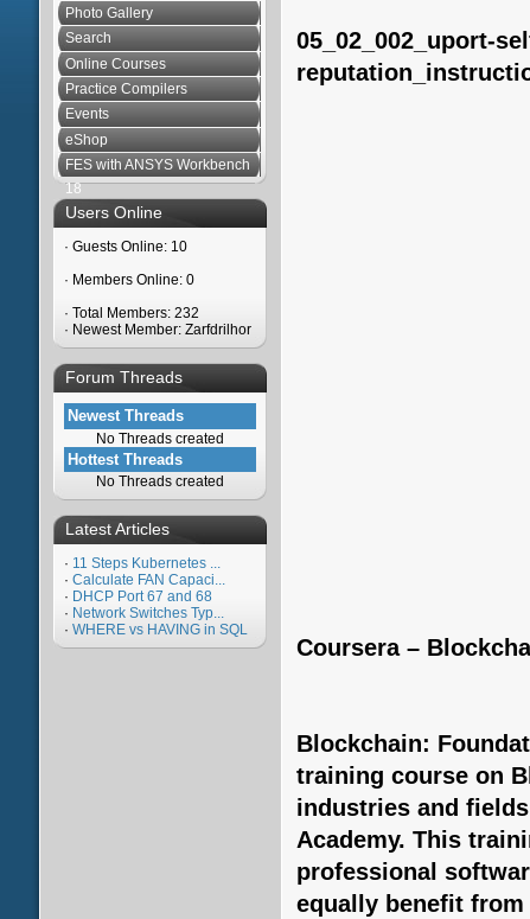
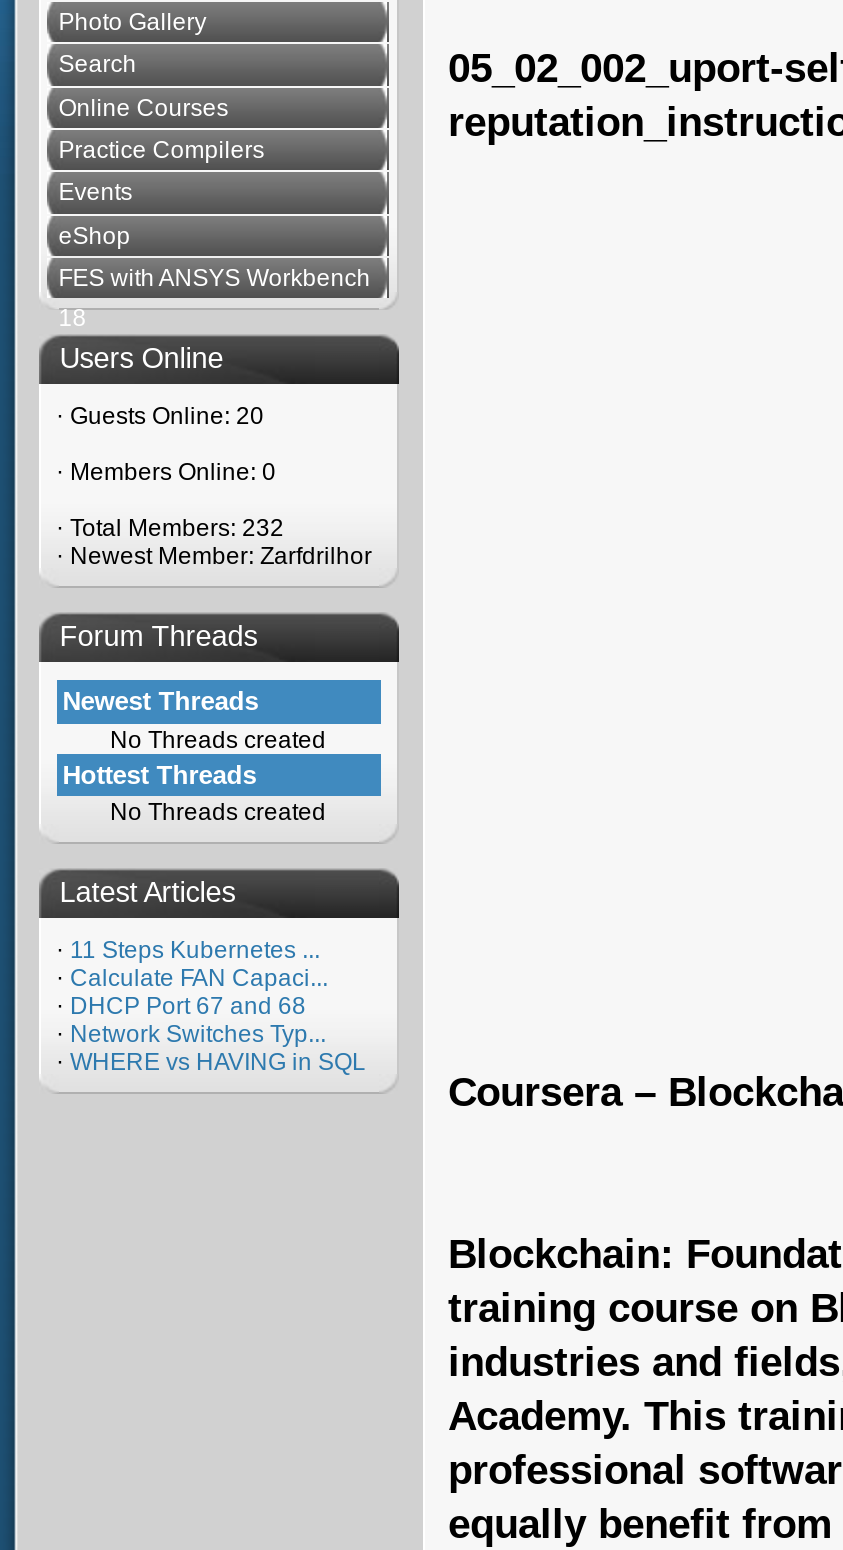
[63,238,187,255] · Guests Online: 10 -> [56,402,264,430] · Guests Online: 20

